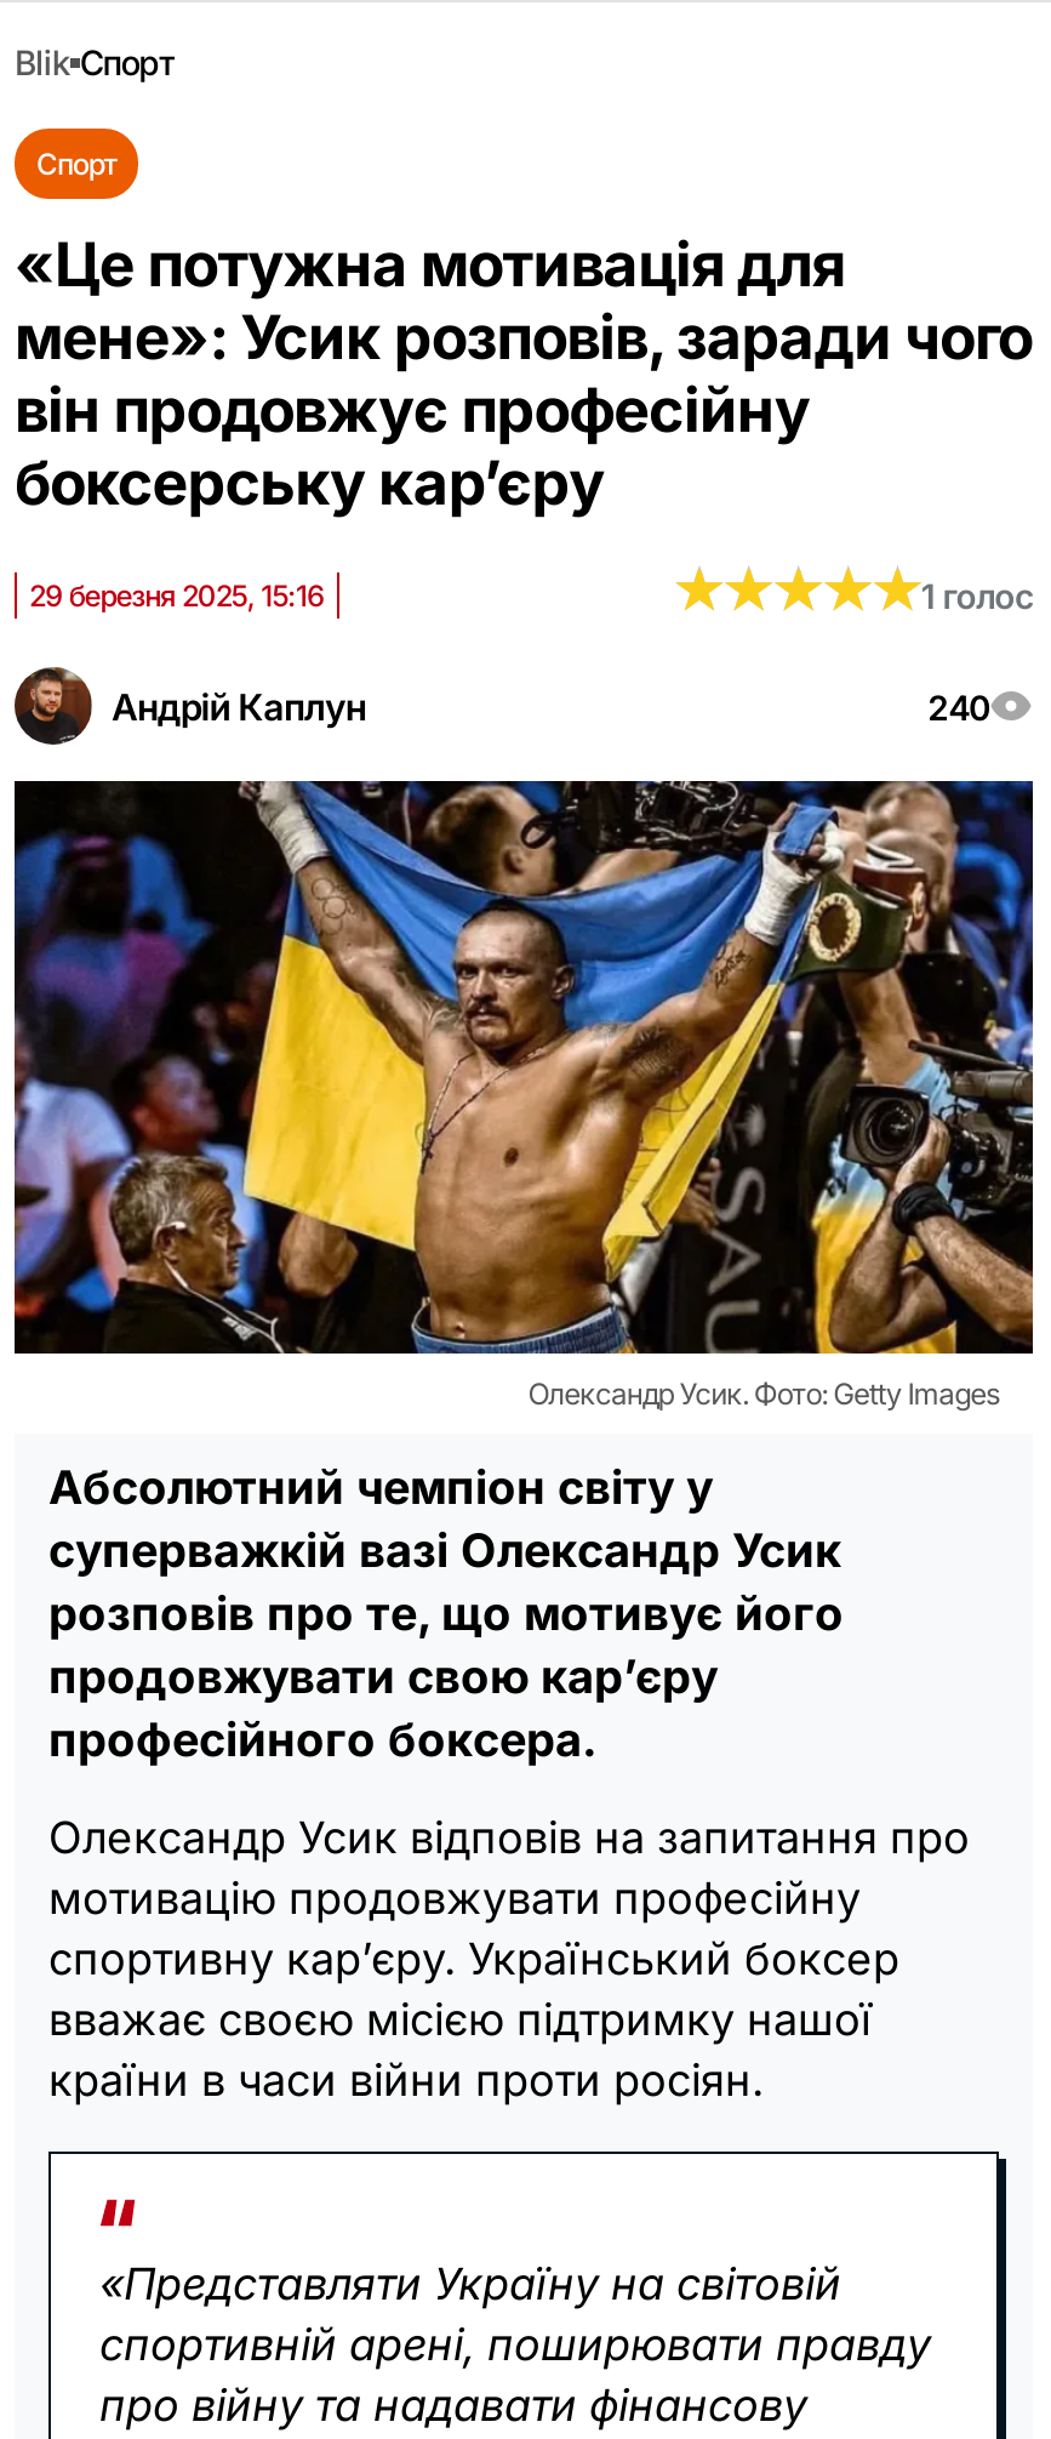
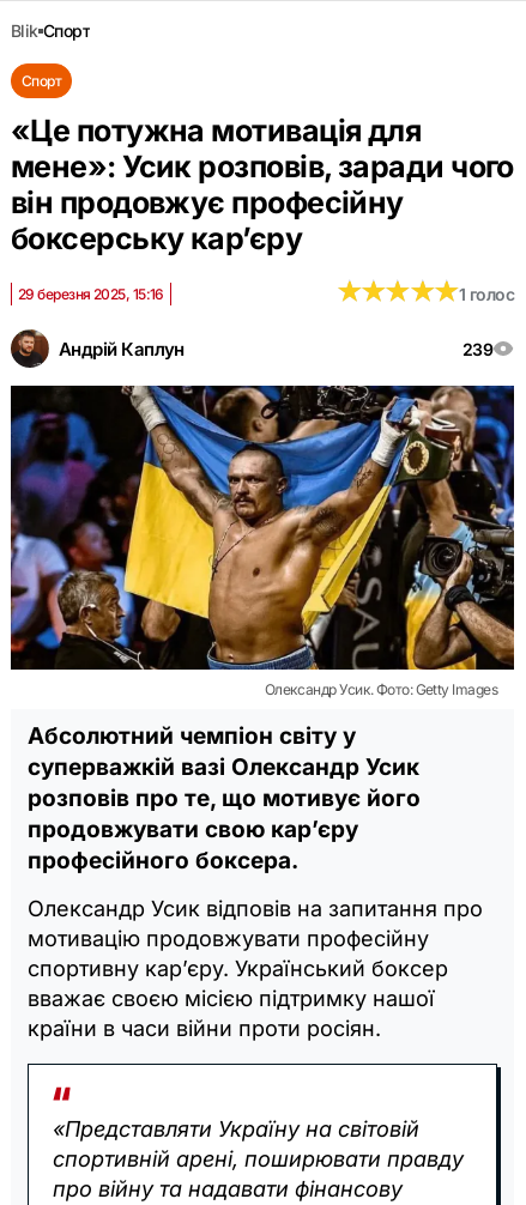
[928,685,989,726] 240 -> [462,338,492,359] 239

